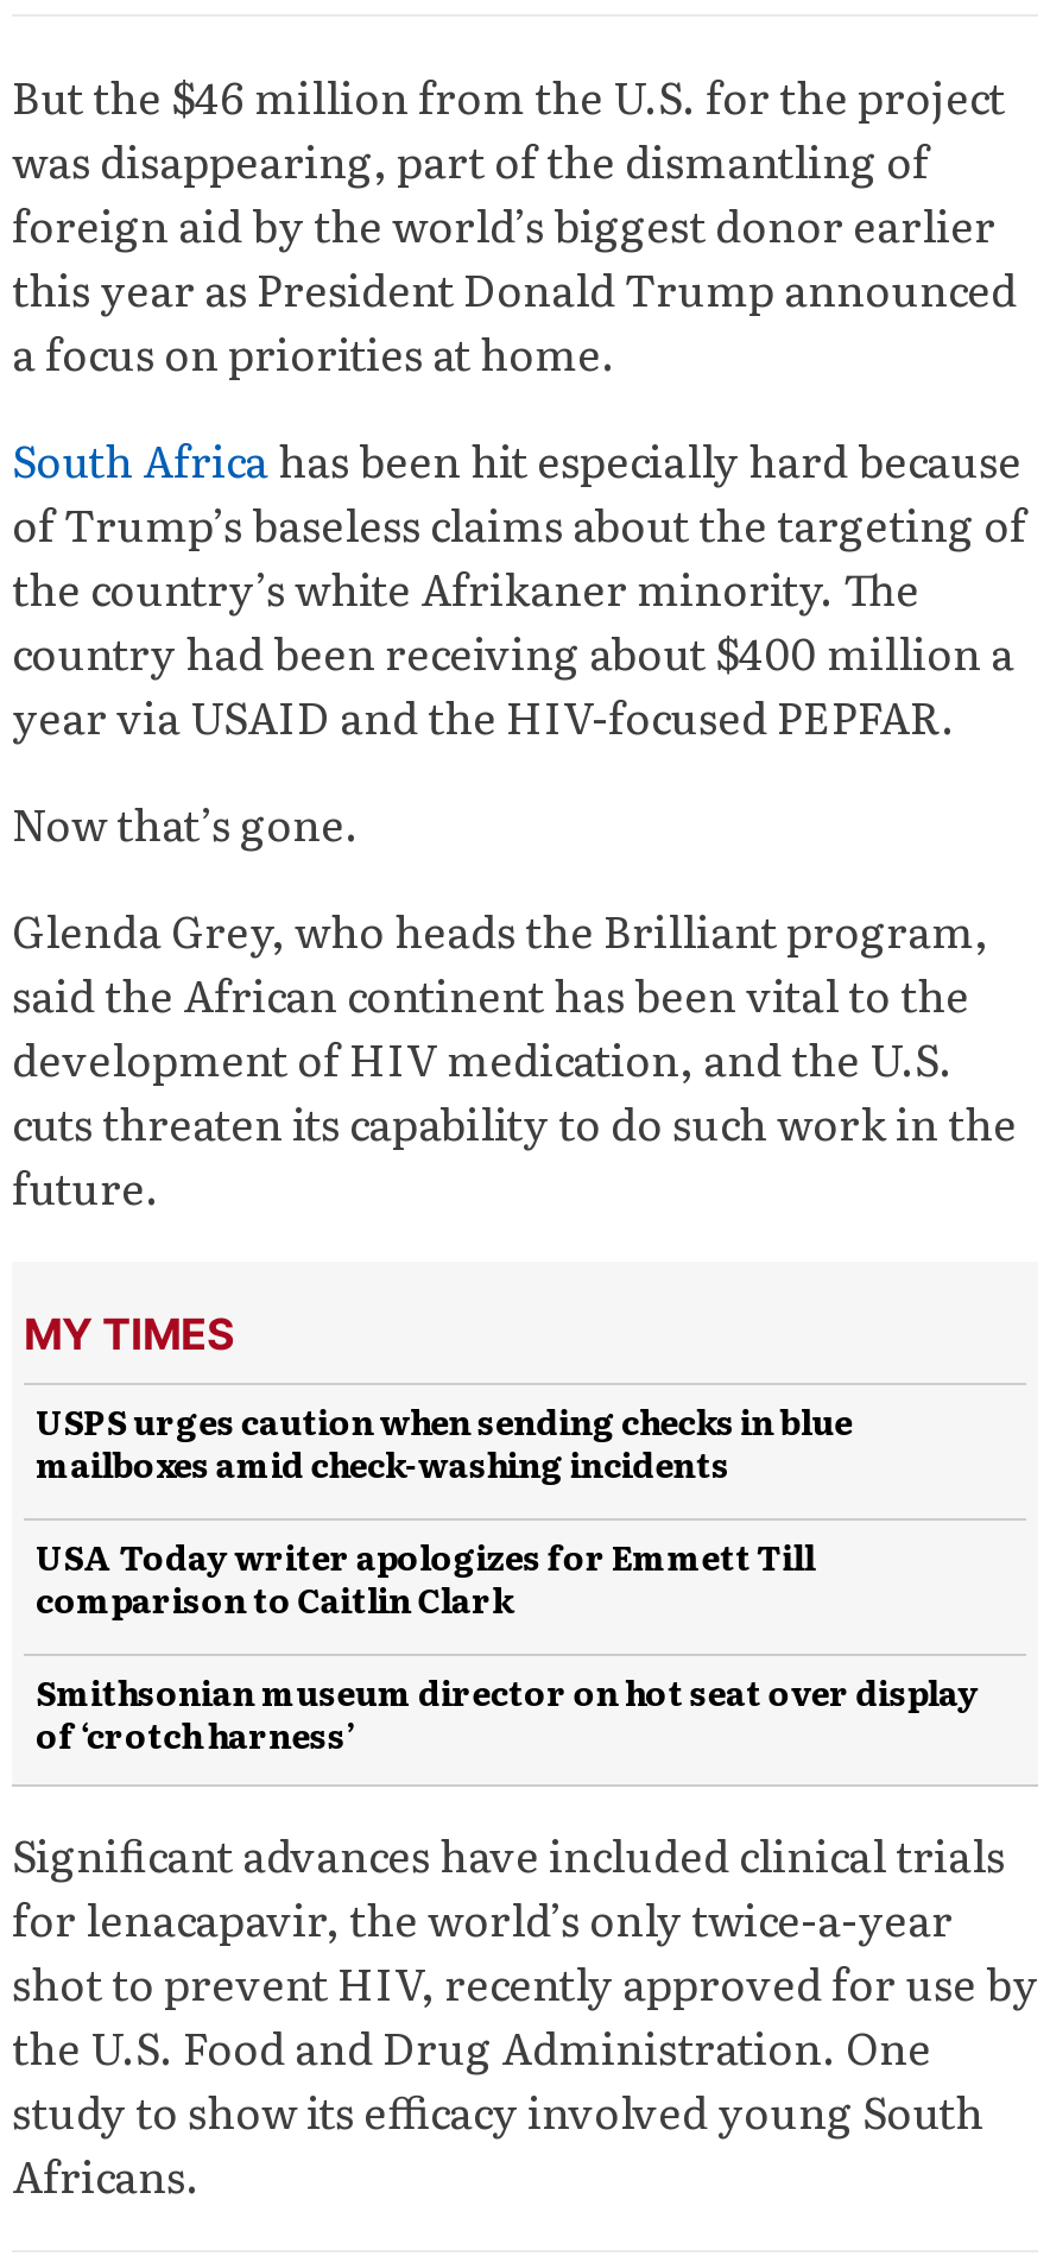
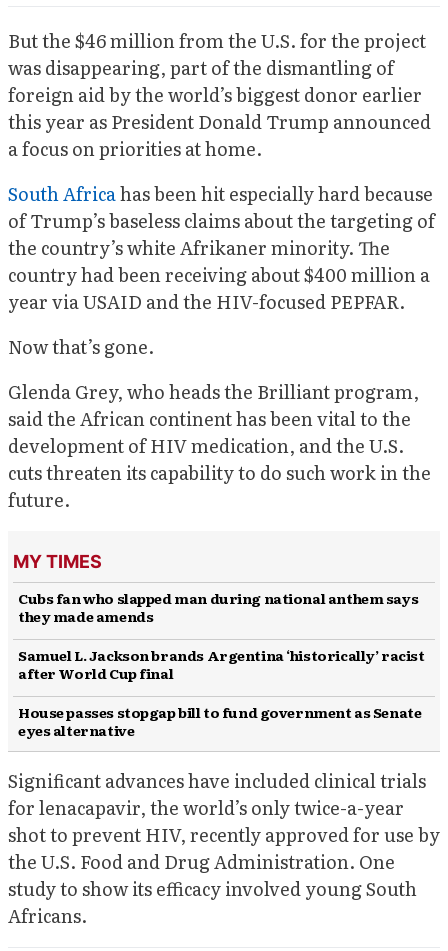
[36,1397,852,1487] USPS urges caution when sending checks in blue | mailboxes amid check-washing incidents -> [18,588,418,626] Cubs fan who slapped man during national anthem says | they made amends
[36,1532,815,1623] USA Today writer apologizes for Emmett Till | comparison to Caitlin Clark -> [18,645,424,683] Samuel L. Jackson brands Argentina ‘historically’ racist | after World Cup final
[36,1668,979,1758] Smithsonian museum director on hot seat over display | of ‘crotch harness’ -> [18,702,421,740] House passes stopgap bill to fund government as Senate | eyes alternative

